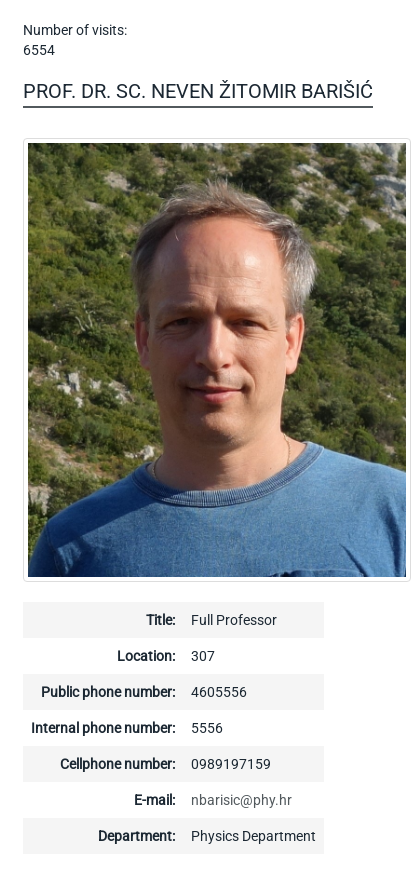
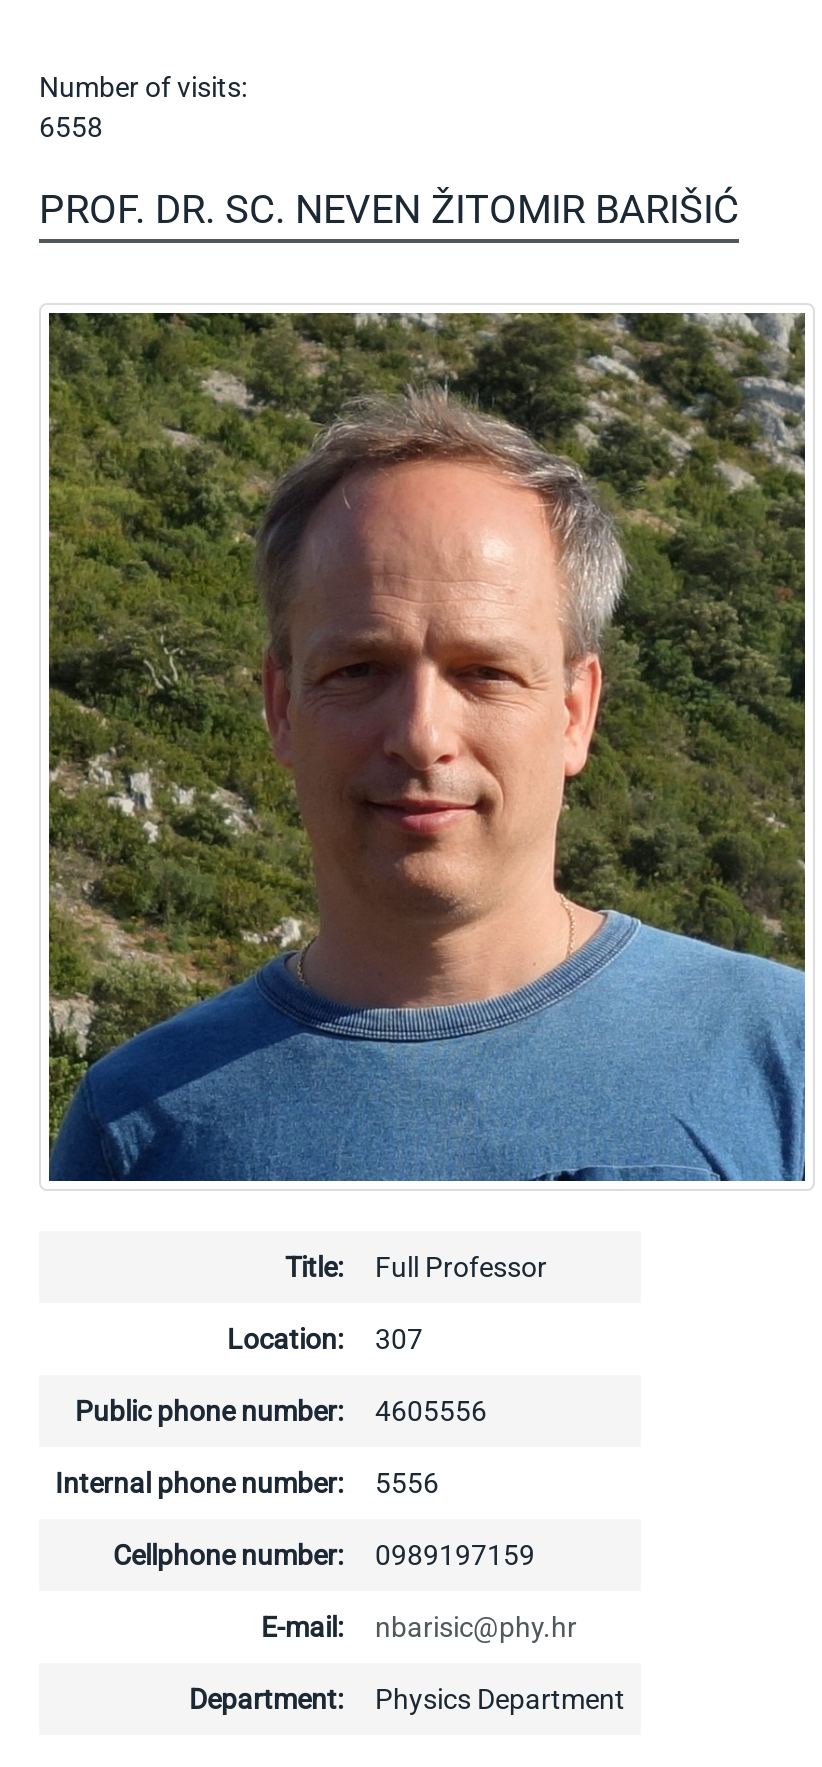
[23,42,55,58] 6554 -> [39,111,103,143] 6558

